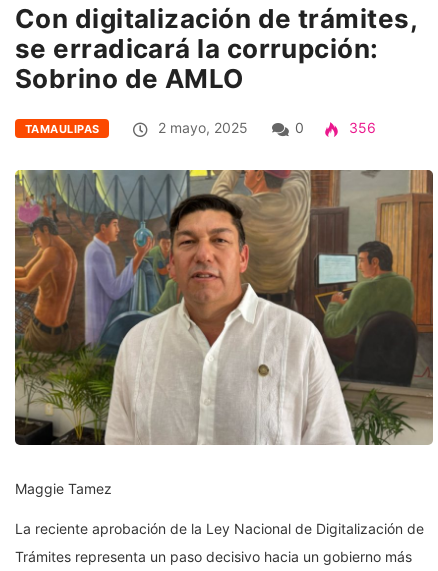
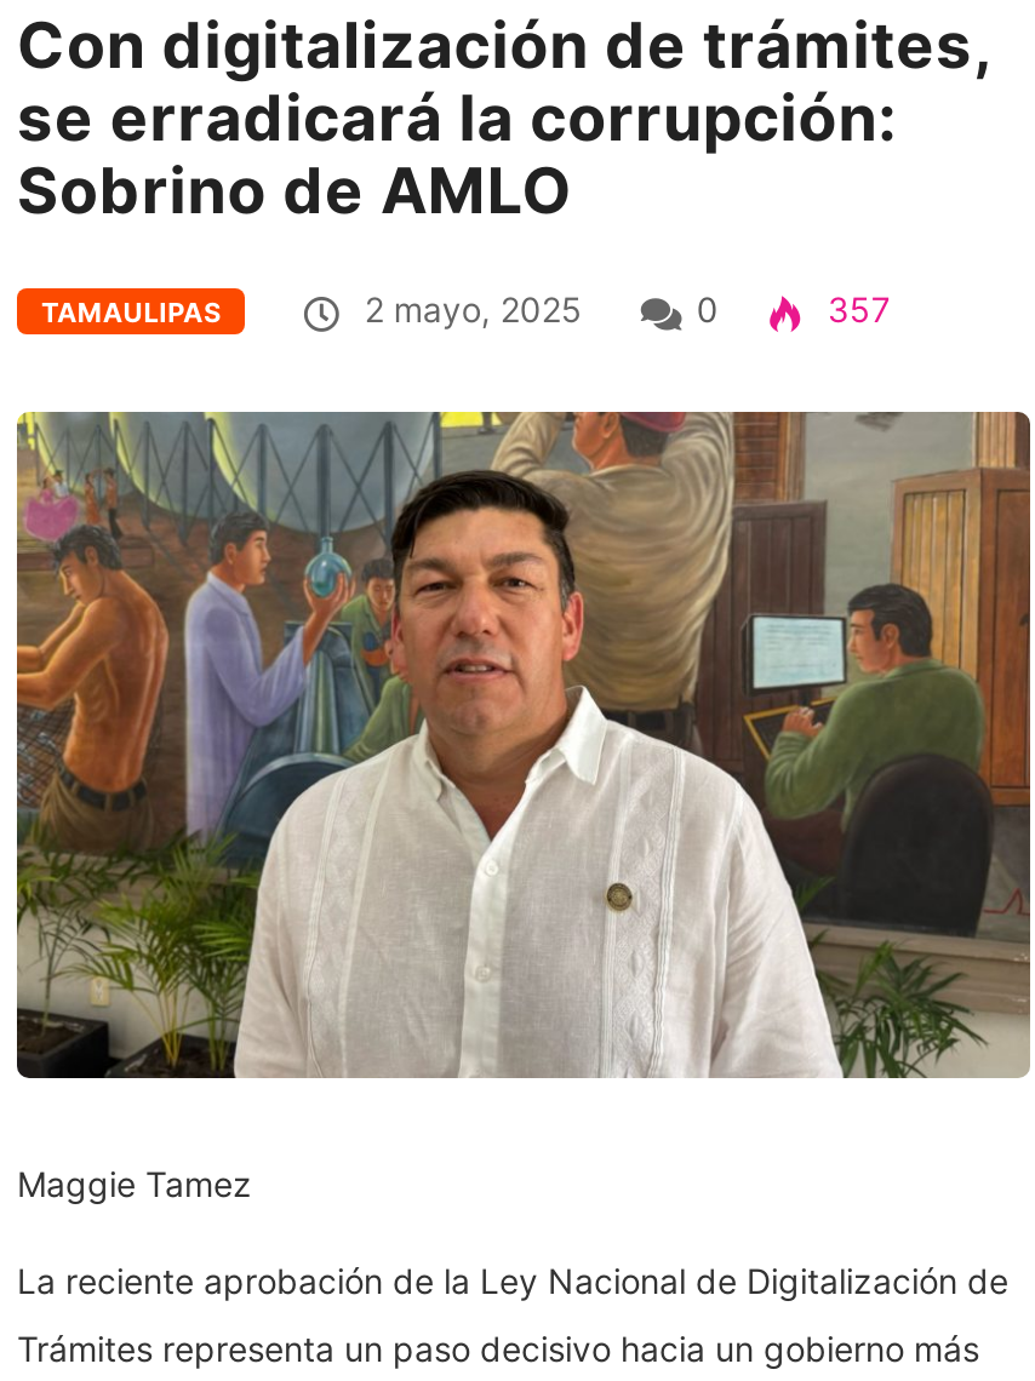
[345,119,376,136] 356 -> [818,289,891,330] 357

